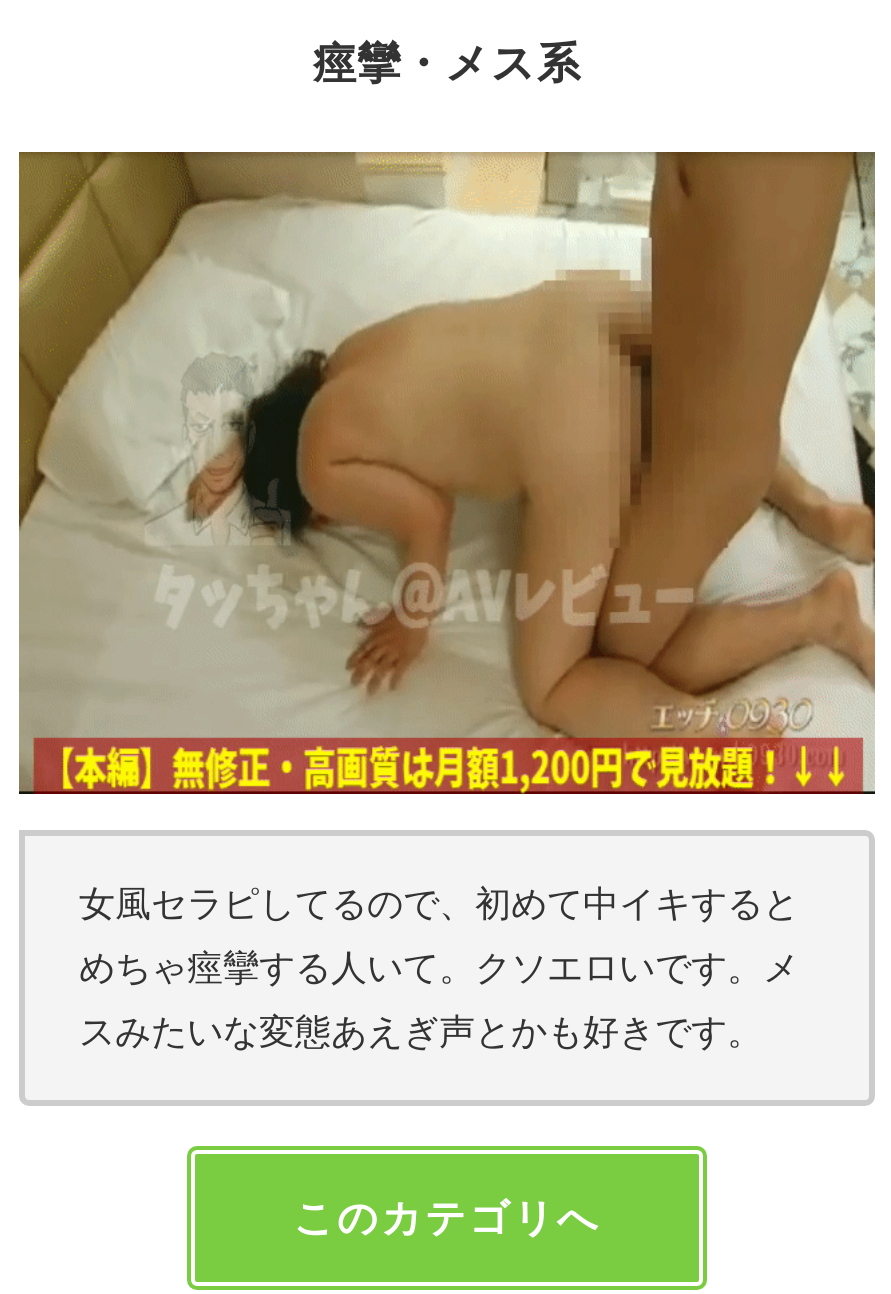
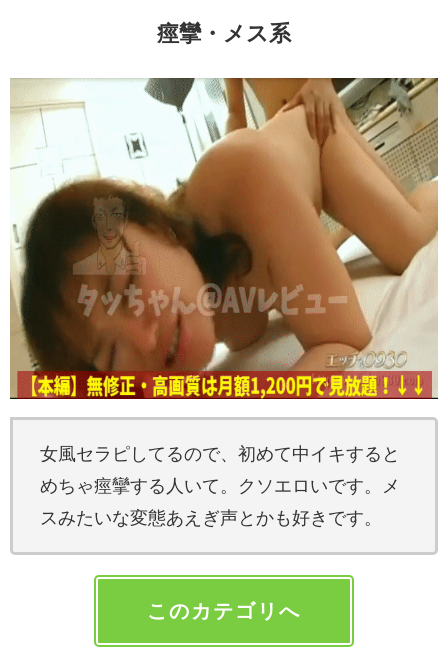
[17,150,877,792] [image] -> [10,77,438,398] [image]

